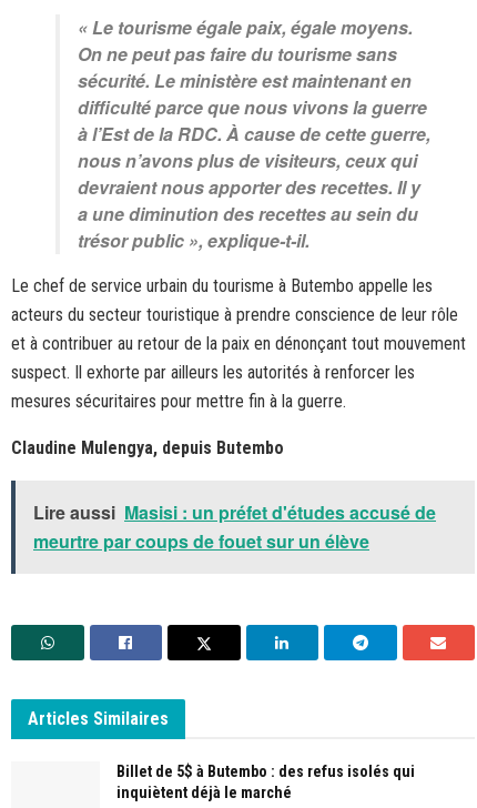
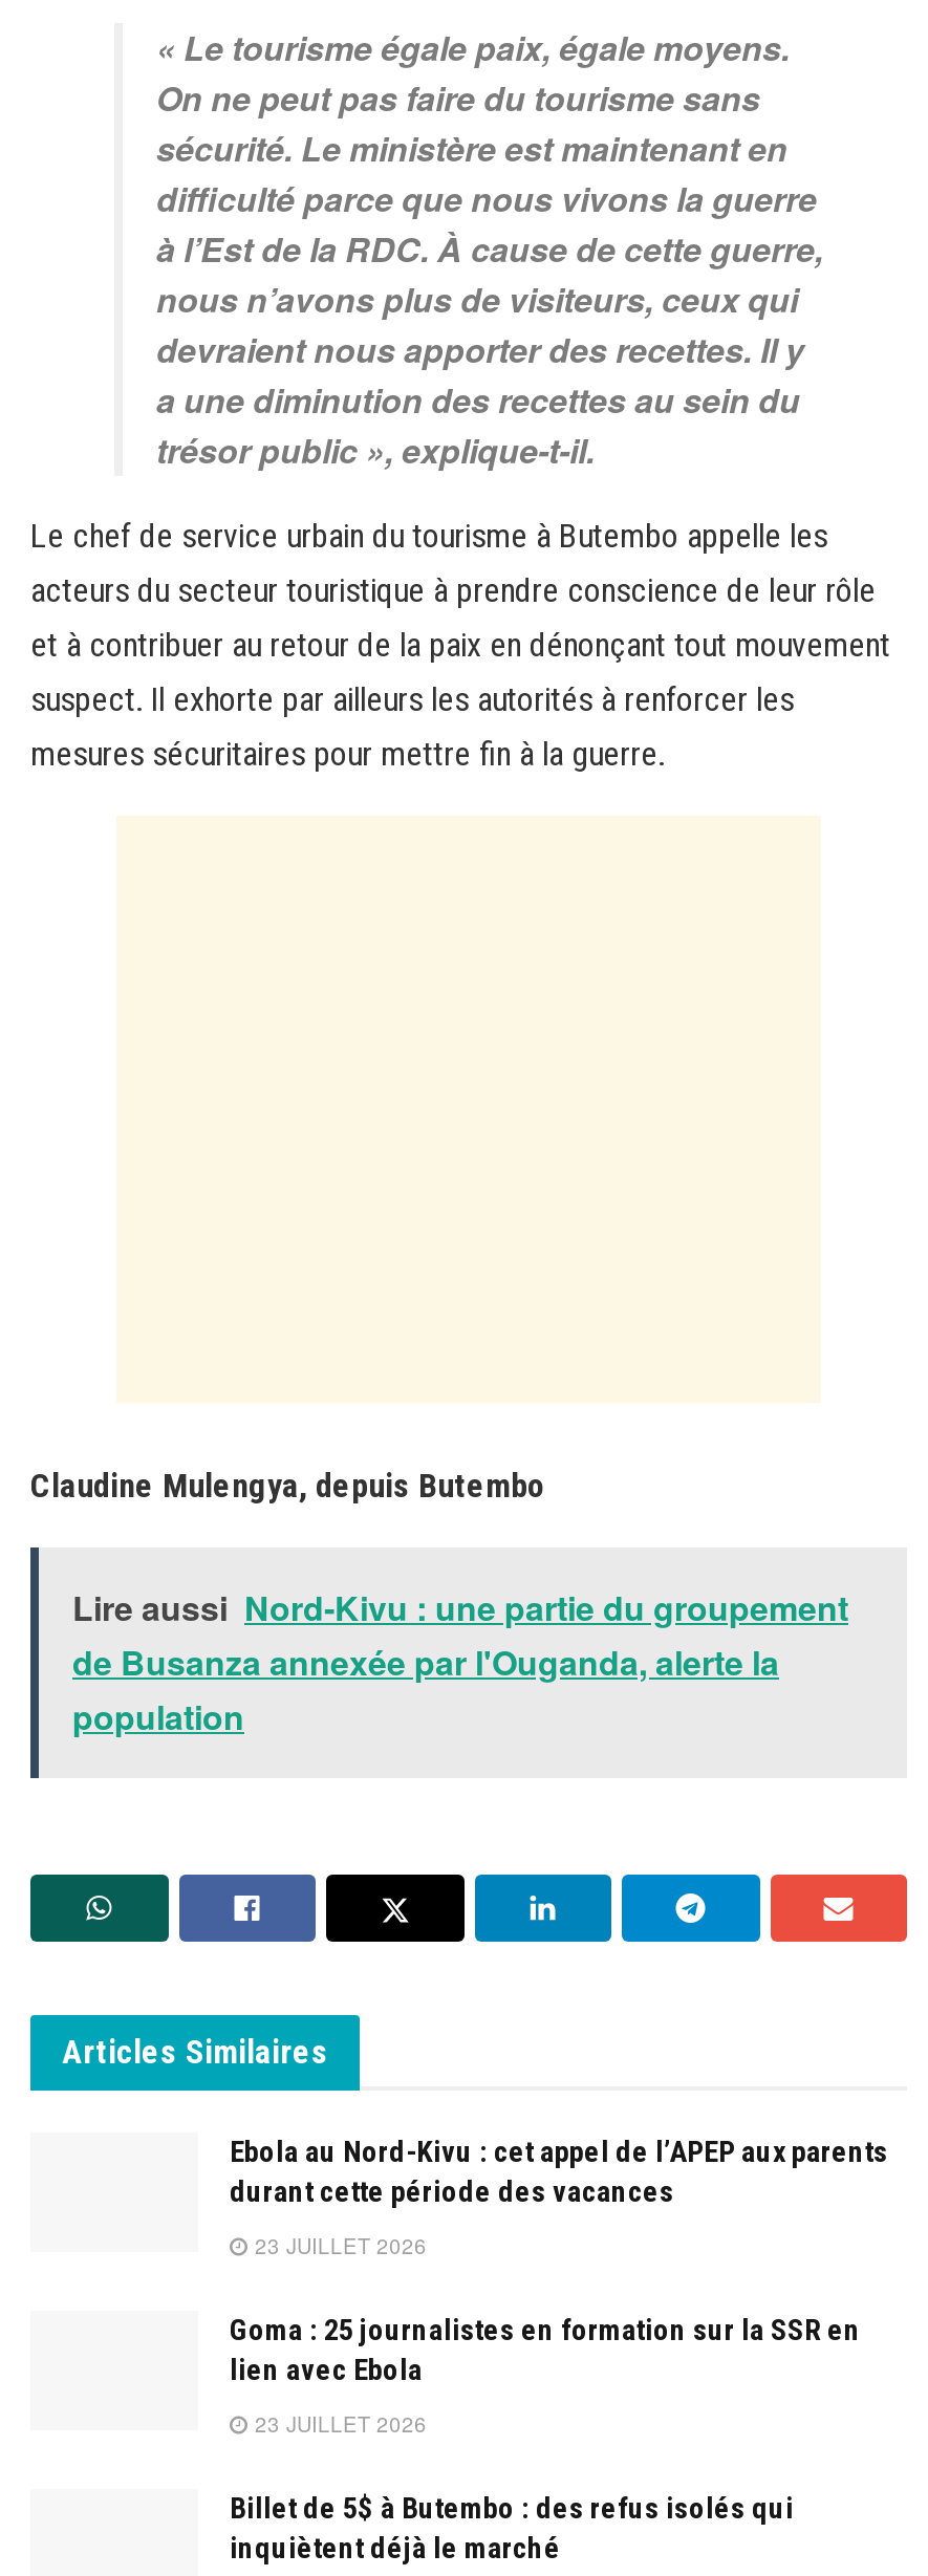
[33,499,436,554] Lire aussi Masisi : un préfet d'études accusé de | meurtre par coups de fouet sur un élève -> [72,1583,848,1740] Lire aussi Nord-Kivu : une partie du groupement | de Busanza annexée par l'Ouganda, alerte la | population
none -> [230,2134,888,2438] Ebola au Nord-Kivu : cet appel de l’APEP aux parents | durant cette période des vacances | 23 JUILLET 2026 | Goma : 25 journalistes en formation sur la SSR en | lien avec Ebola | 23 JUILLET 2026

